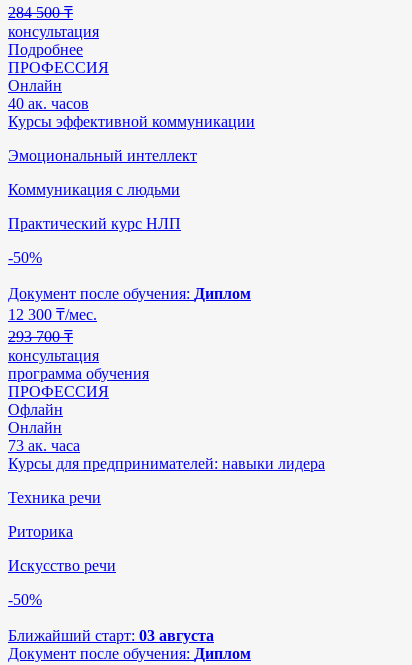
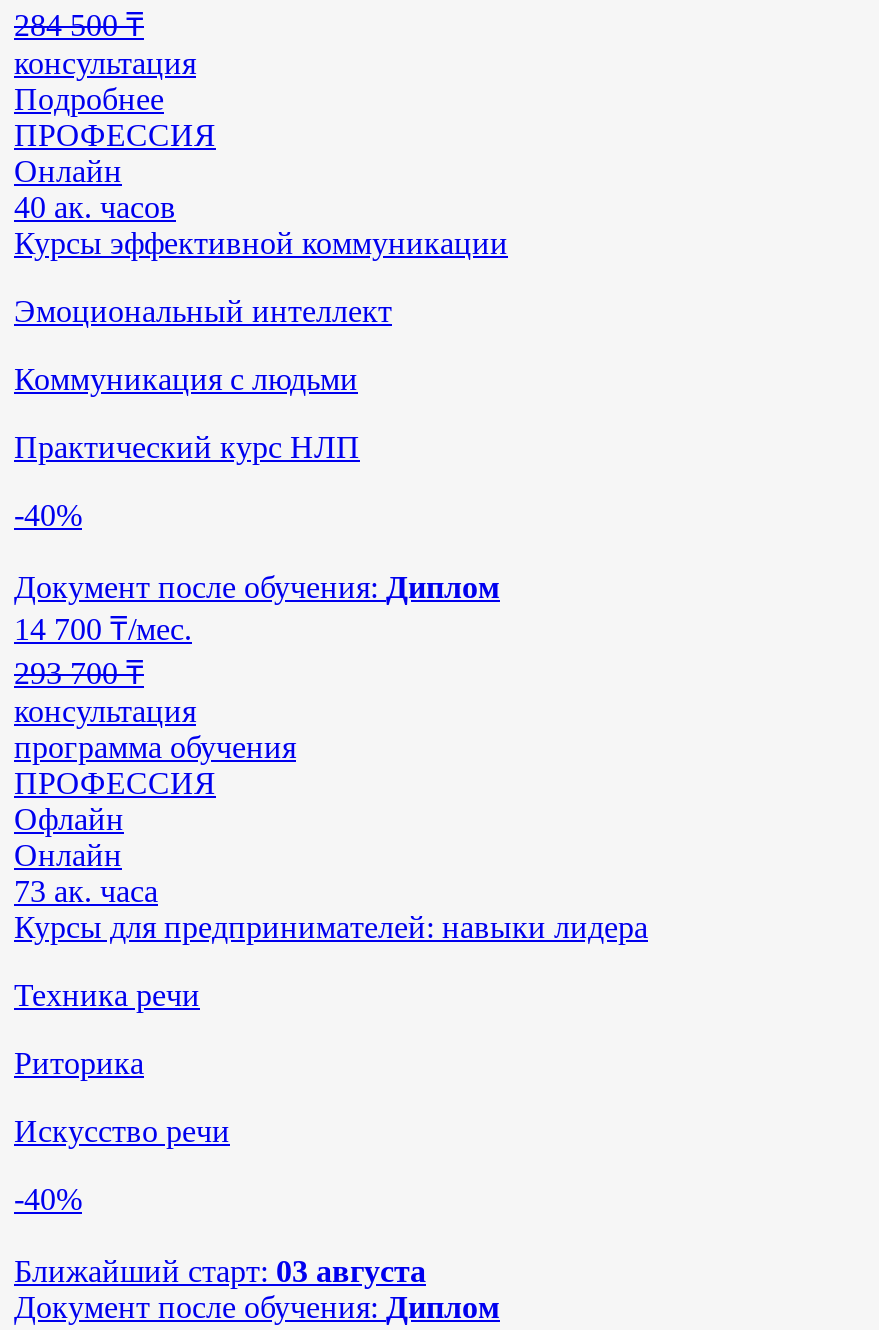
[8,249,42,266] -50% -> [14,498,82,532] -40%
[8,306,97,323] 12 300 ₸/мес. -> [14,612,192,646] 14 700 ₸/мес.
[8,591,42,608] -50% -> [14,1182,82,1216] -40%

